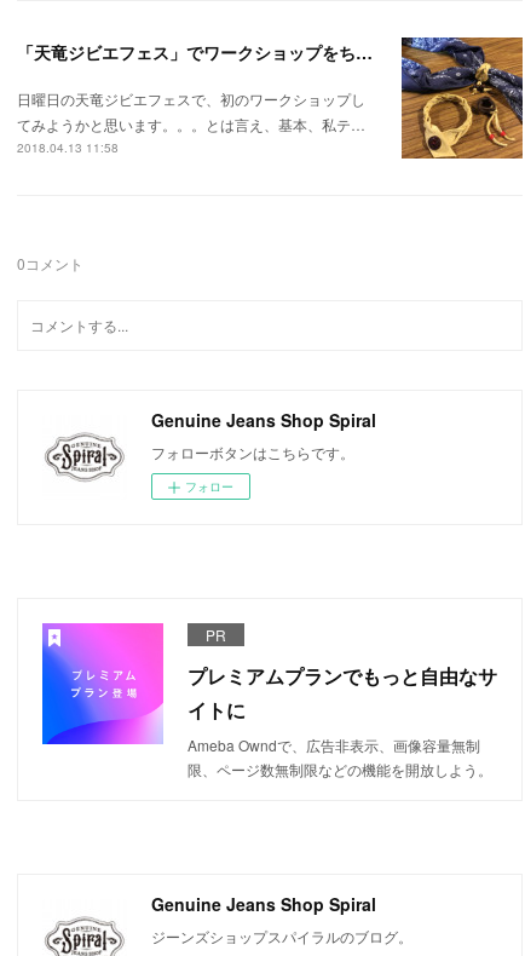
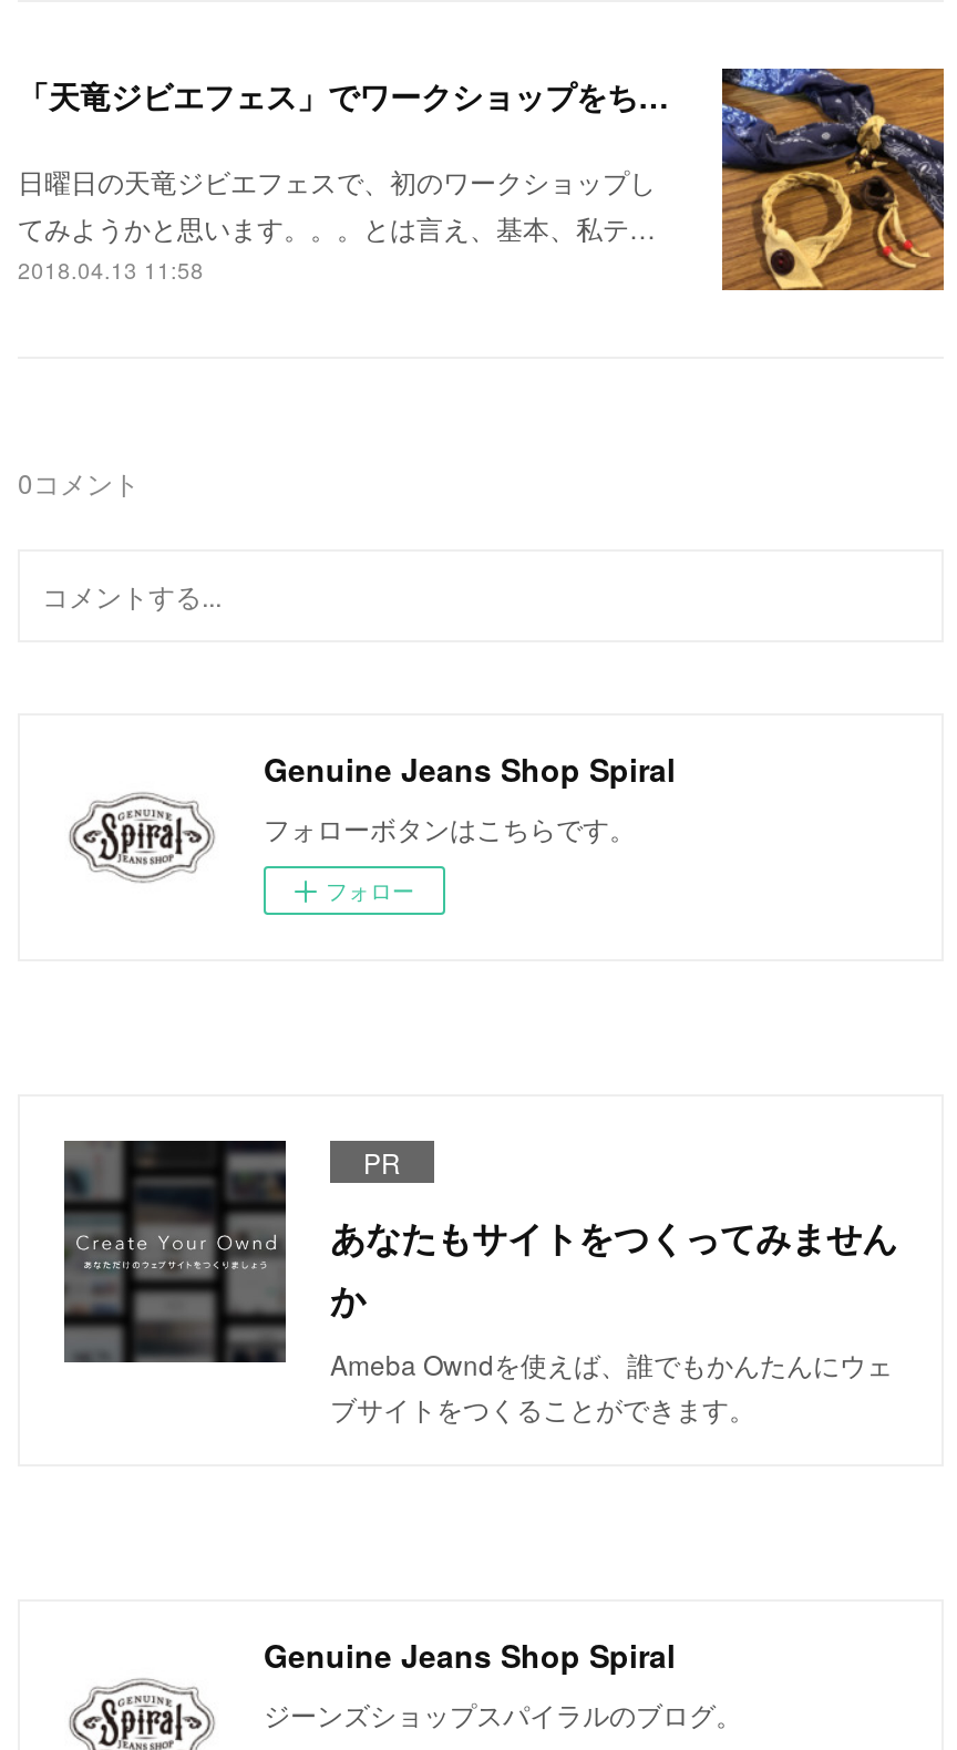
[41,622,497,779] [image] | プレミアムプランでもっと自由なサ | イトに | Ameba Owndで、広告非表示、画像容量無制 | 限、ページ数無制限などの機能を開放しよう。 -> [62,1139,897,1427] [image] | あなたもサイトをつくってみません | か | Ameba Owndを使えば、誰でもかんたんにウェ | ブサイトをつくることができます。

